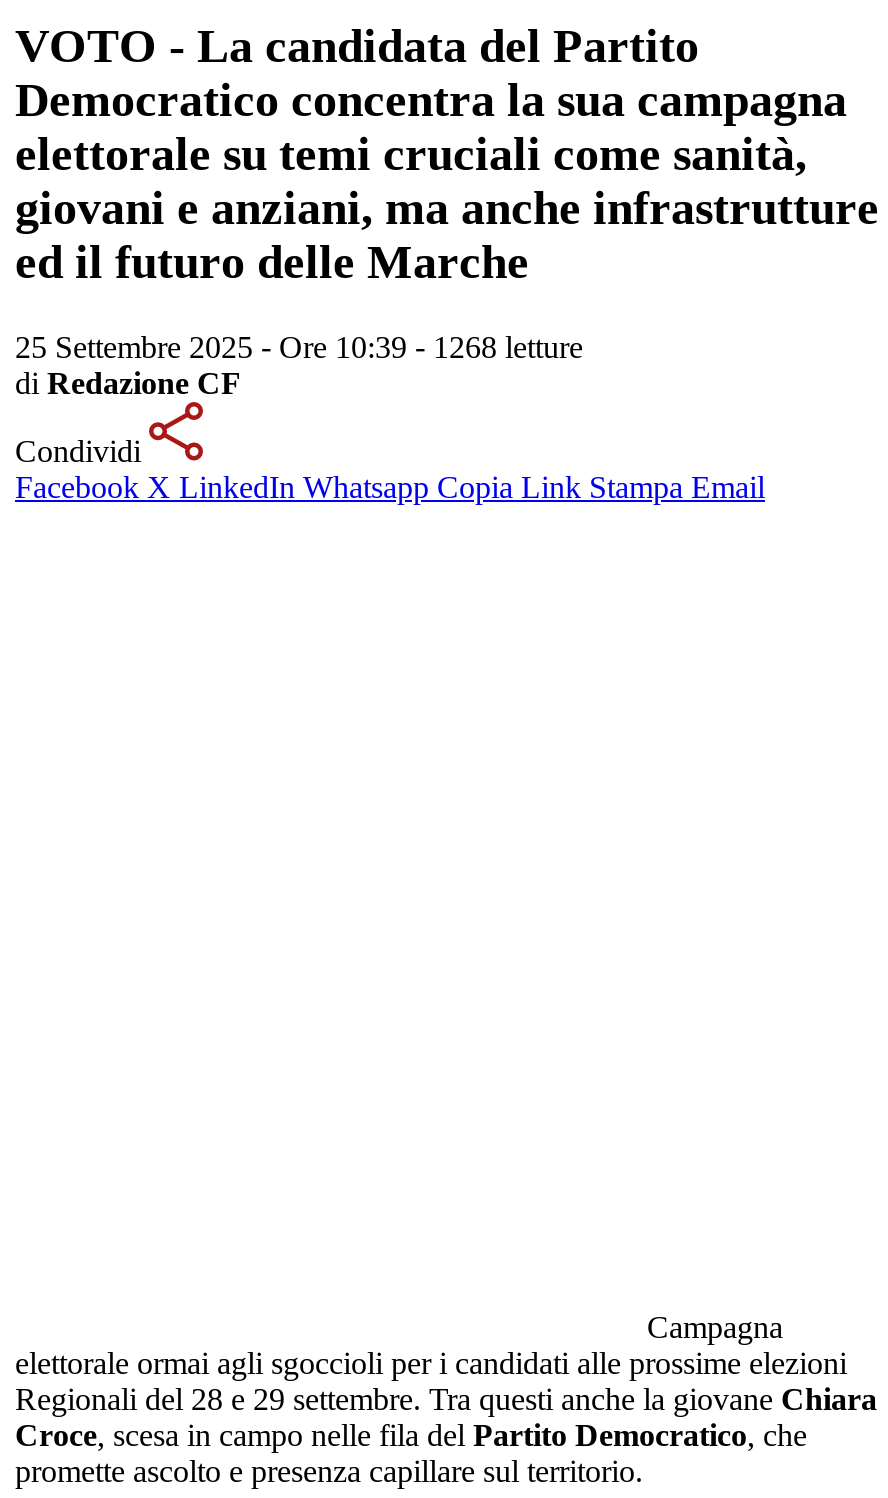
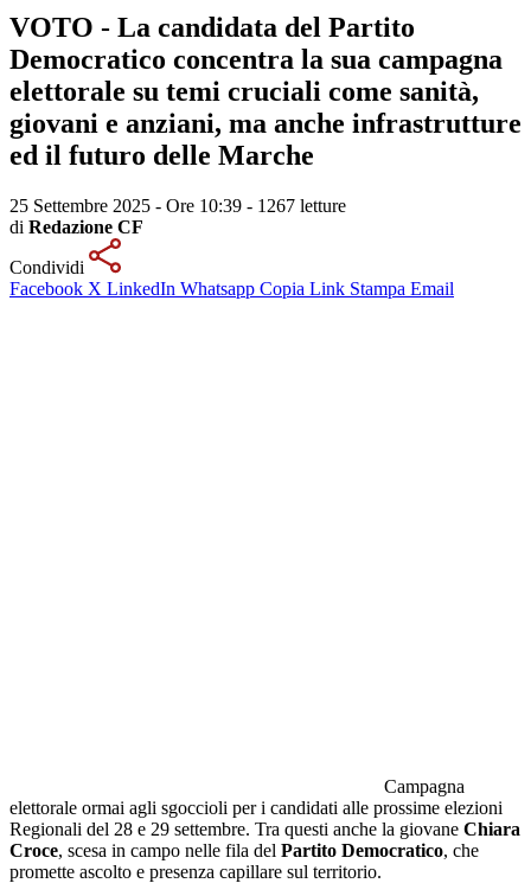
[15,330,583,364] 25 Settembre 2025 - Ore 10:39 - 1268 letture -> [9,195,346,215] 25 Settembre 2025 - Ore 10:39 - 1267 letture

